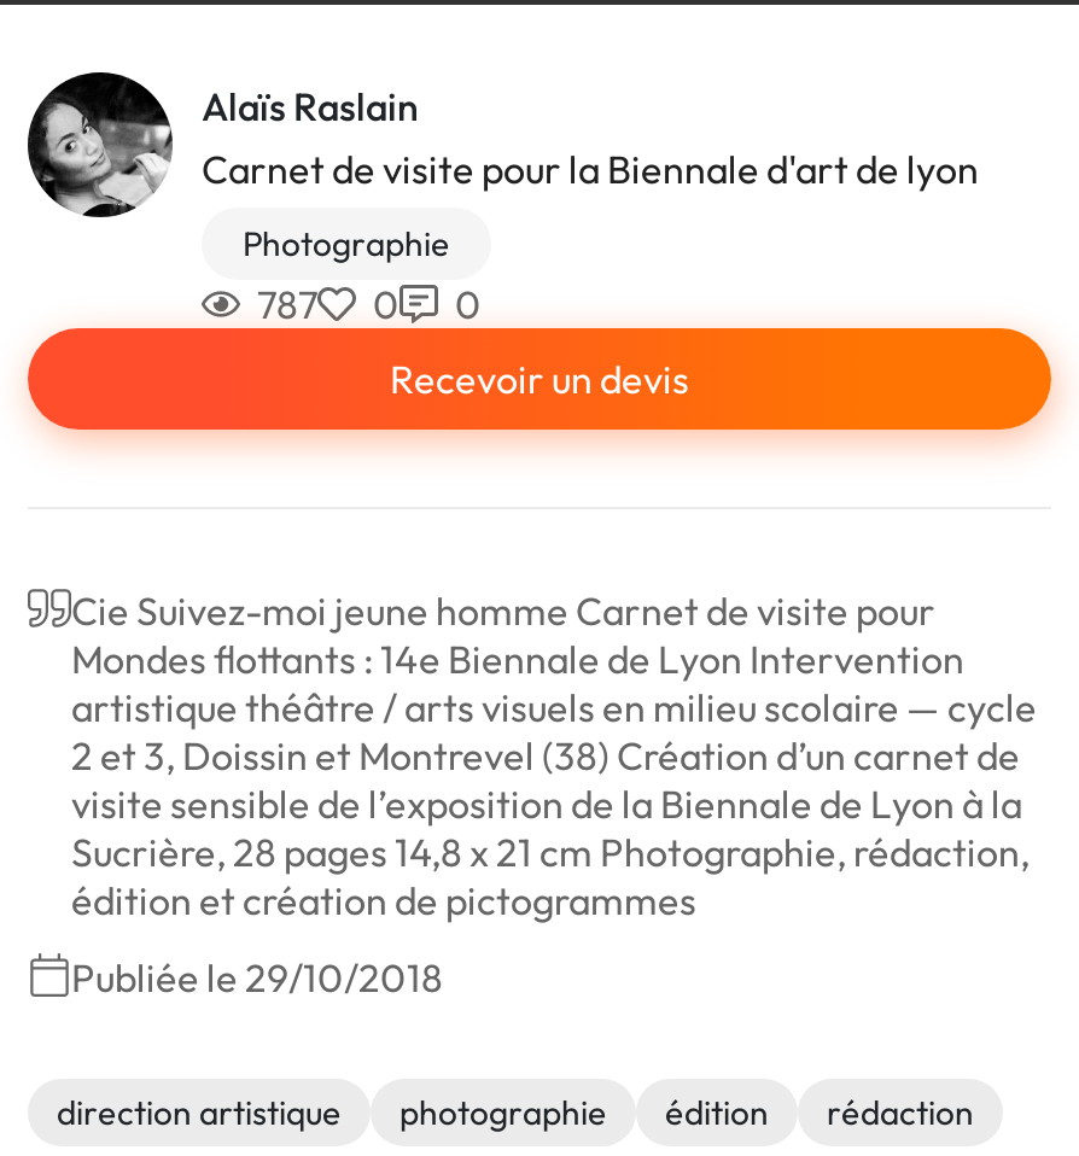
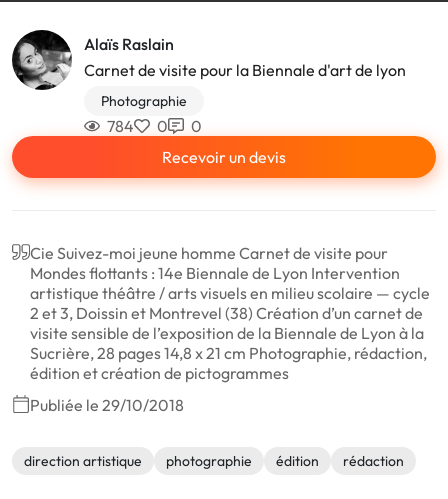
[250,281,317,329] 787 -> [104,116,134,136] 784

